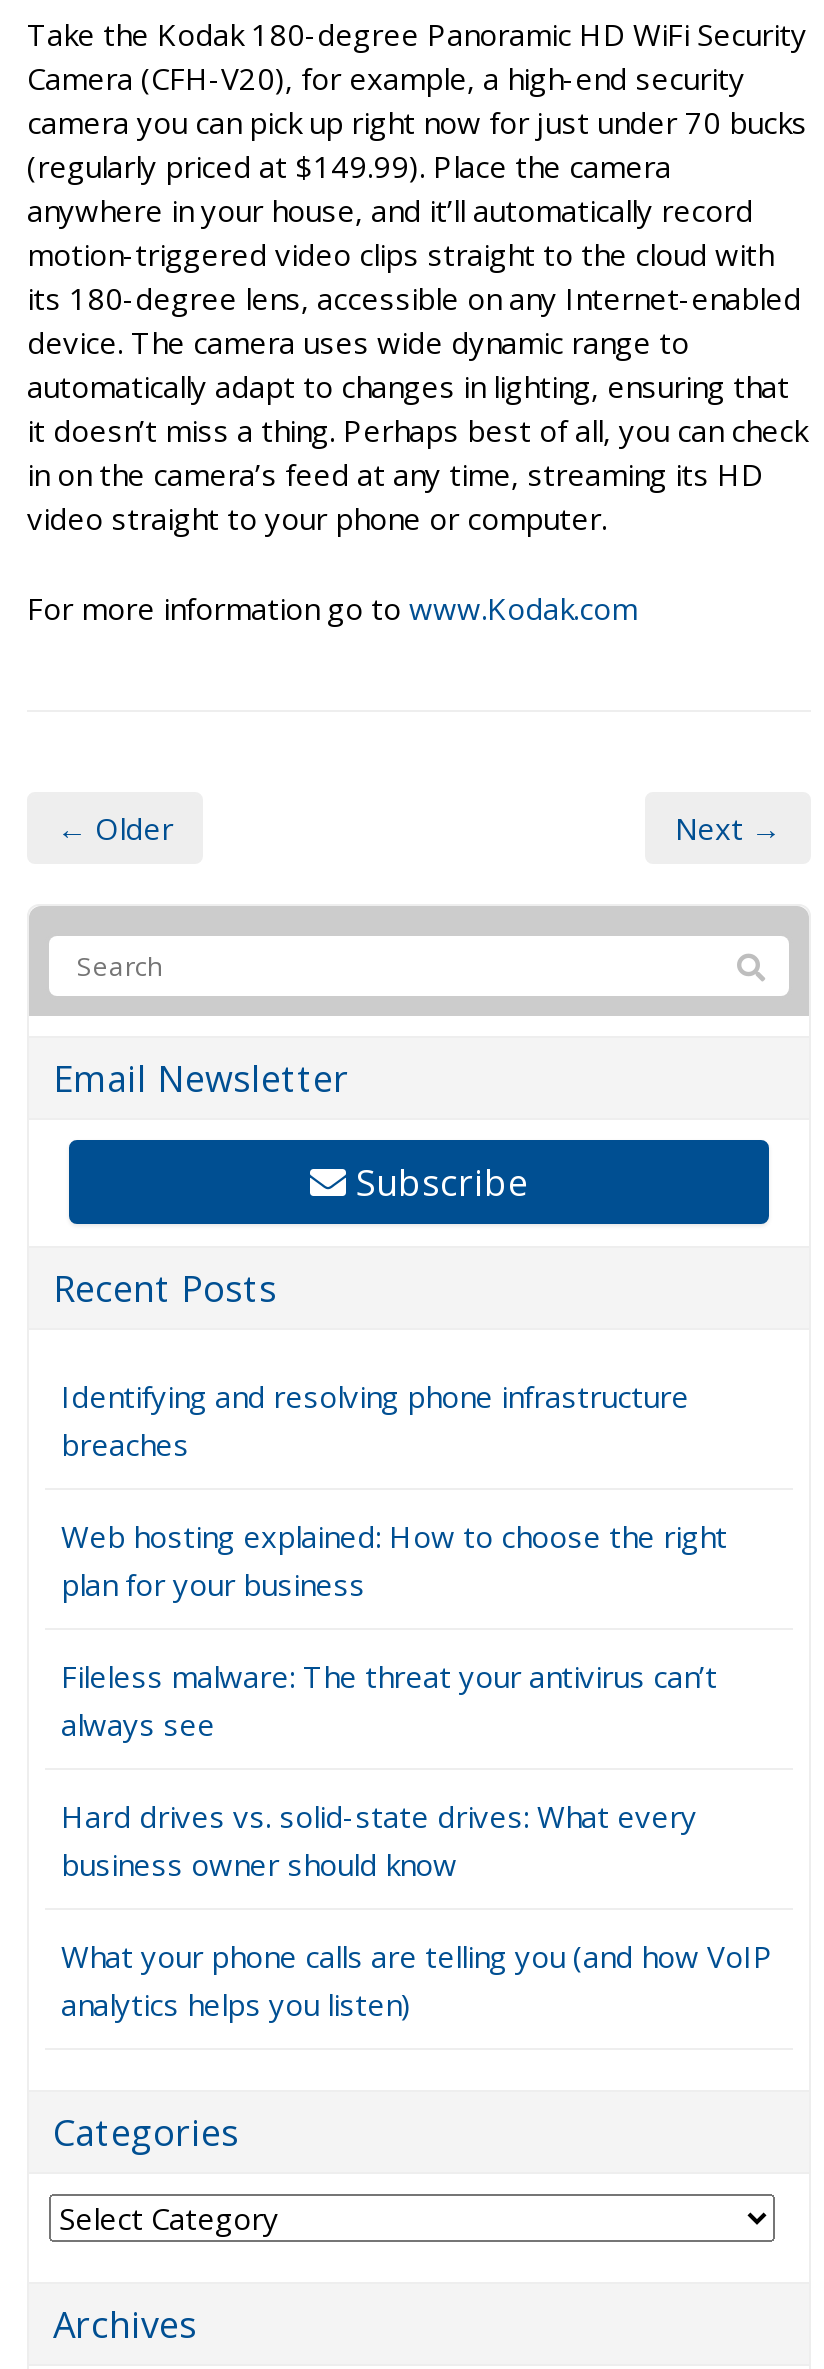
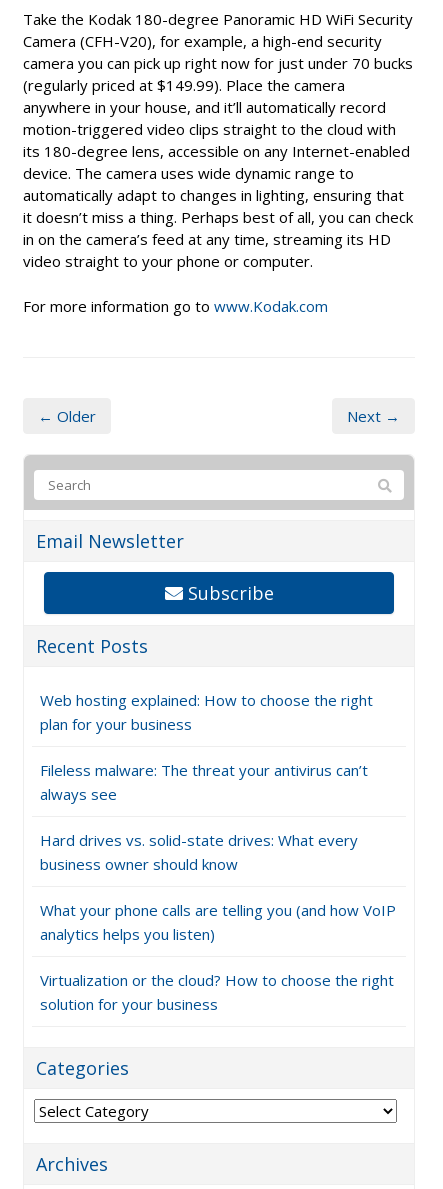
[61,1376,689,1464] Identifying and resolving phone infrastructure | breaches -> none
moved [61,1516,773,2024] -> [40,690,396,944]: Web hosting explained: How to choose the right | plan for your business | Fileless malware: The threat your antivirus can’t | always see | Hard drives vs. solid-state drives: What every | business owner should know | What your phone calls are telling you (and how VoIP | analytics helps you listen)
none -> [40,970,394,1014] Virtualization or the cloud? How to choose the right | solution for your business

